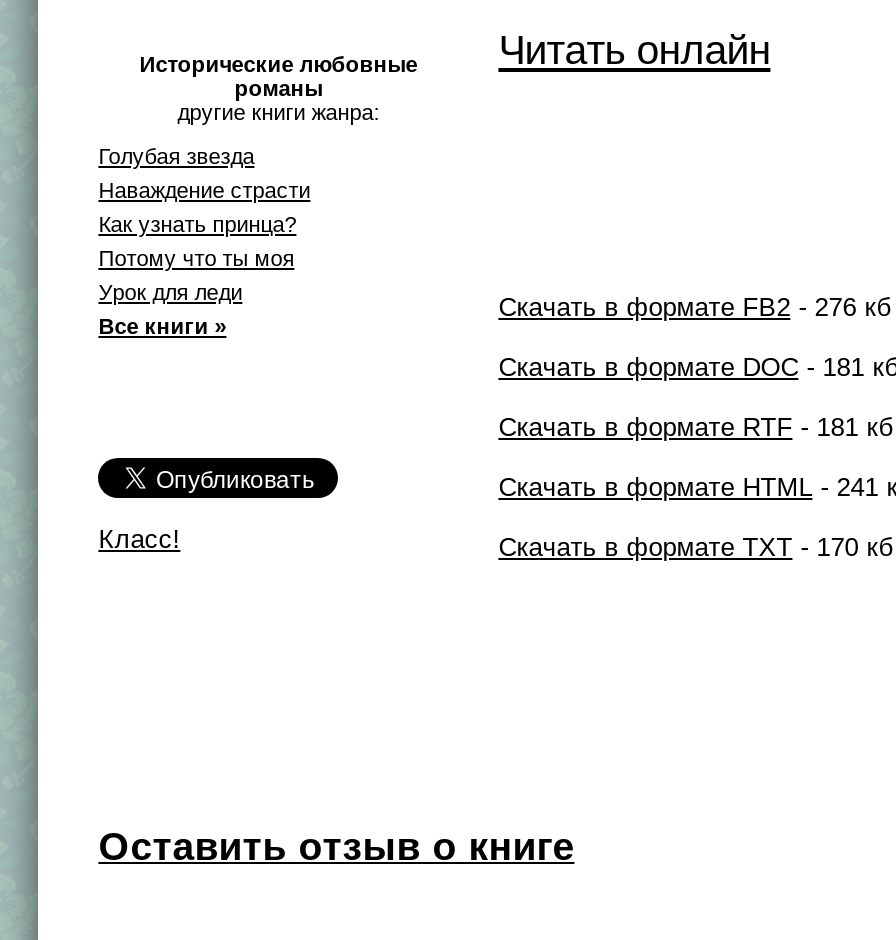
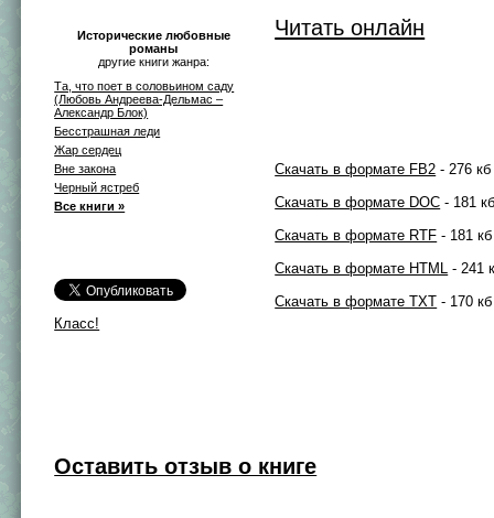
[98,144,310,304] Голубая звезда | Наваждение страсти | Как узнать принца? | Потому что ты моя | Урок для леди -> [54,79,234,194] Та, что поет в соловьином саду | (Любовь Андреева-Дельмас – | Александр Блок) | Бесстрашная леди | Жар сердец | Вне закона | Черный ястреб
moved [98,314,226,554] -> [54,199,125,332]: Все книги » | Класс!

